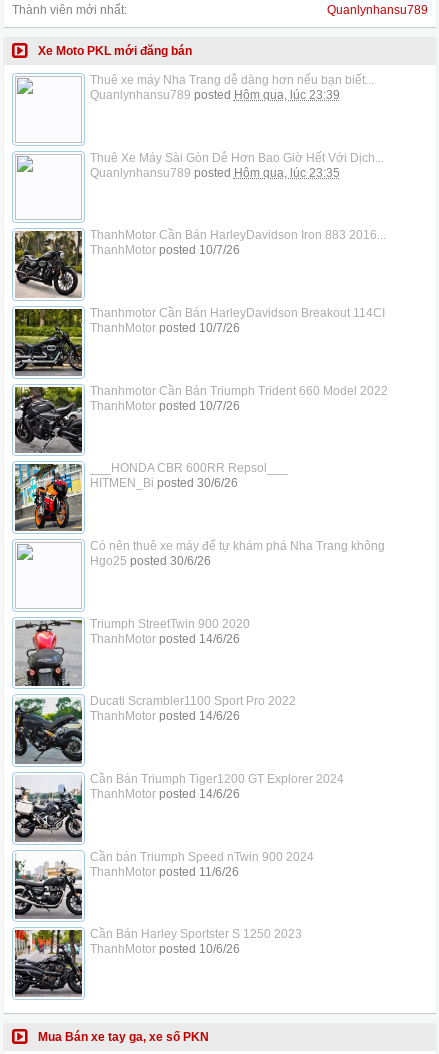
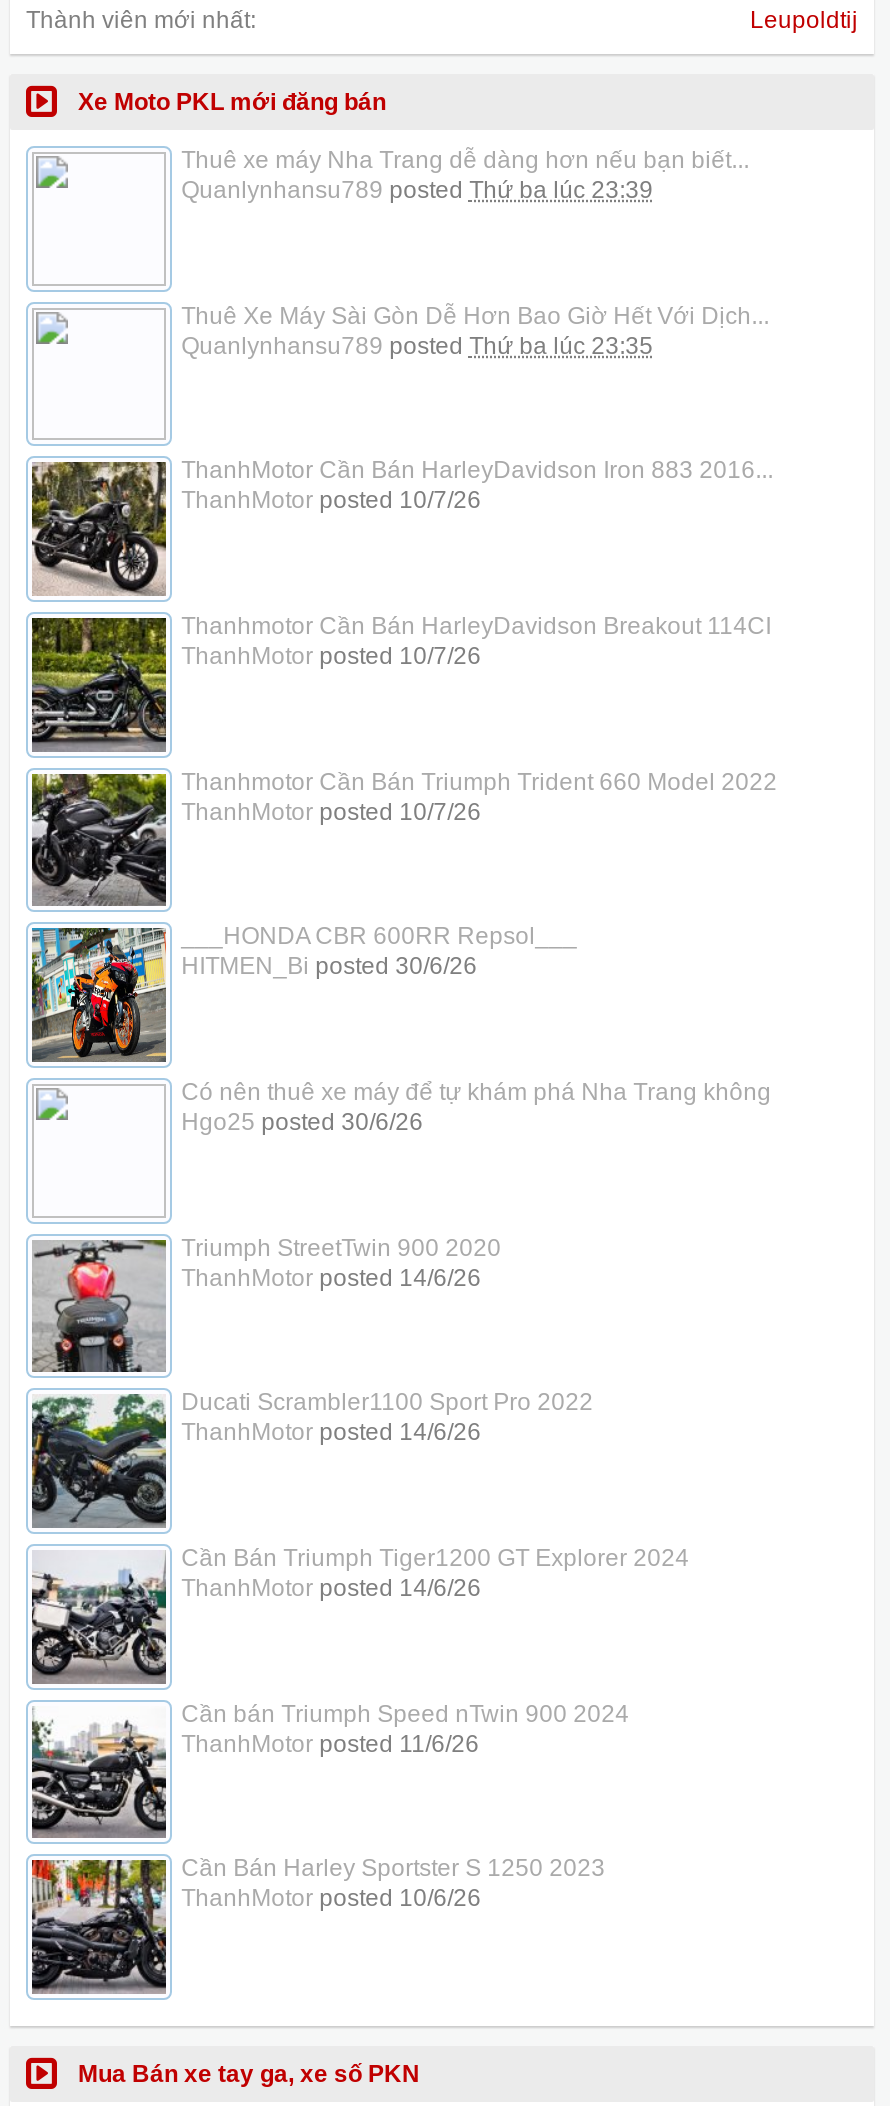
[327,3,428,17] Quanlynhansu789 -> [750,6,858,34] Leupoldtij
[90,88,340,102] Quanlynhansu789 posted Hôm qua, lúc 23:39 -> [181,176,653,204] Quanlynhansu789 posted Thứ ba lúc 23:39
[90,166,340,180] Quanlynhansu789 posted Hôm qua, lúc 23:35 -> [181,331,653,359] Quanlynhansu789 posted Thứ ba lúc 23:35

